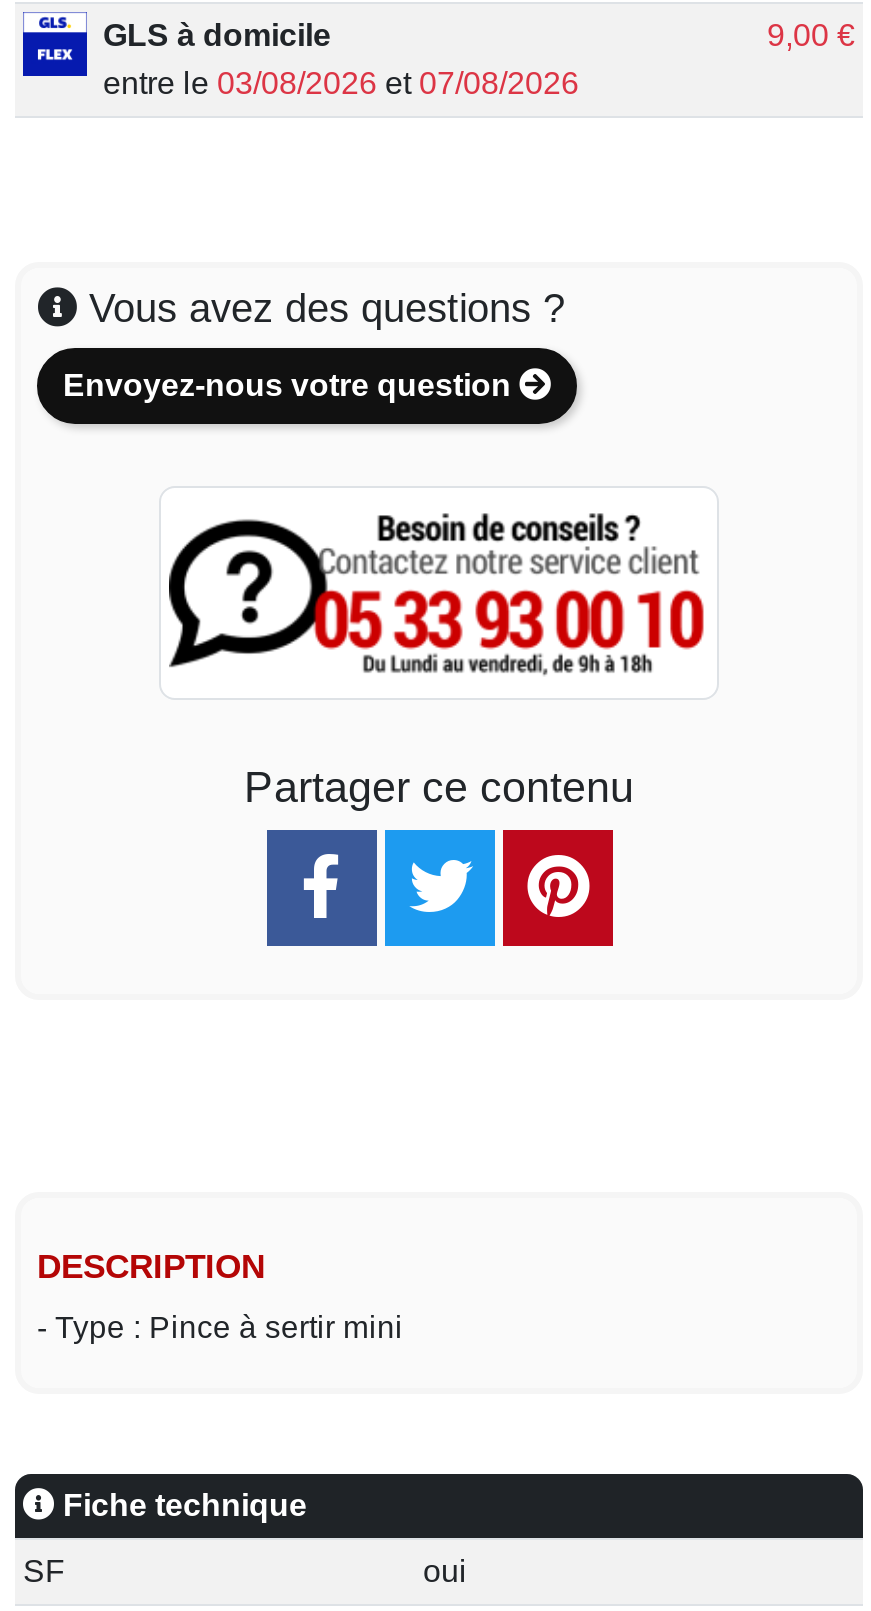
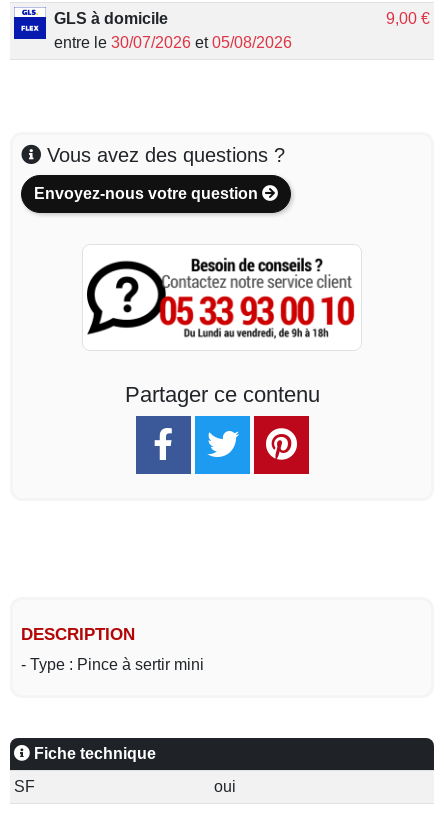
[103,66,579,100] entre le 03/08/2026 et 07/08/2026 -> [54,34,292,51] entre le 30/07/2026 et 05/08/2026

